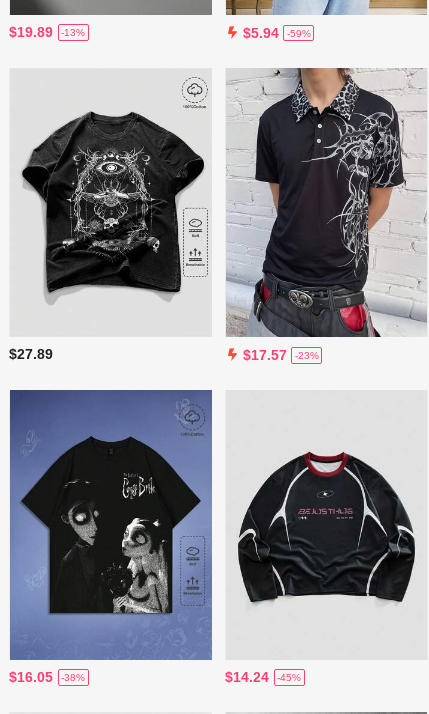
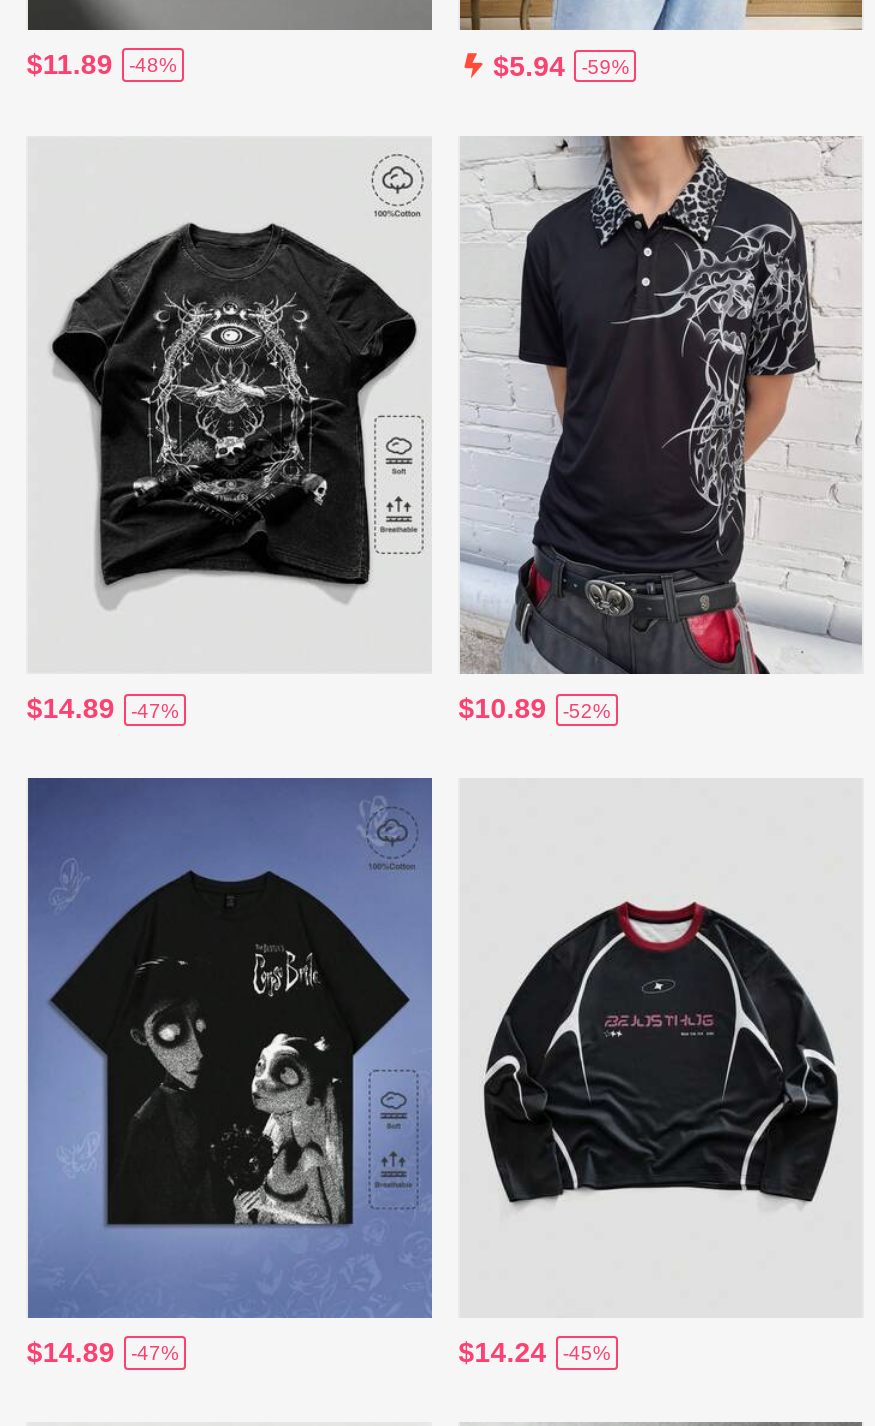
[9,24,53,40] $19.89 -> [27,48,113,80] $11.89
[61,27,85,38] -13% -> [129,54,177,76] -48%
[9,346,319,363] $27.89 | $17.57 | -23% -> [27,693,611,725] $14.89 | -47% | $10.89 | -52%
[9,669,85,685] $16.05 | -38% -> [27,1336,179,1368] $14.89 | -47%

